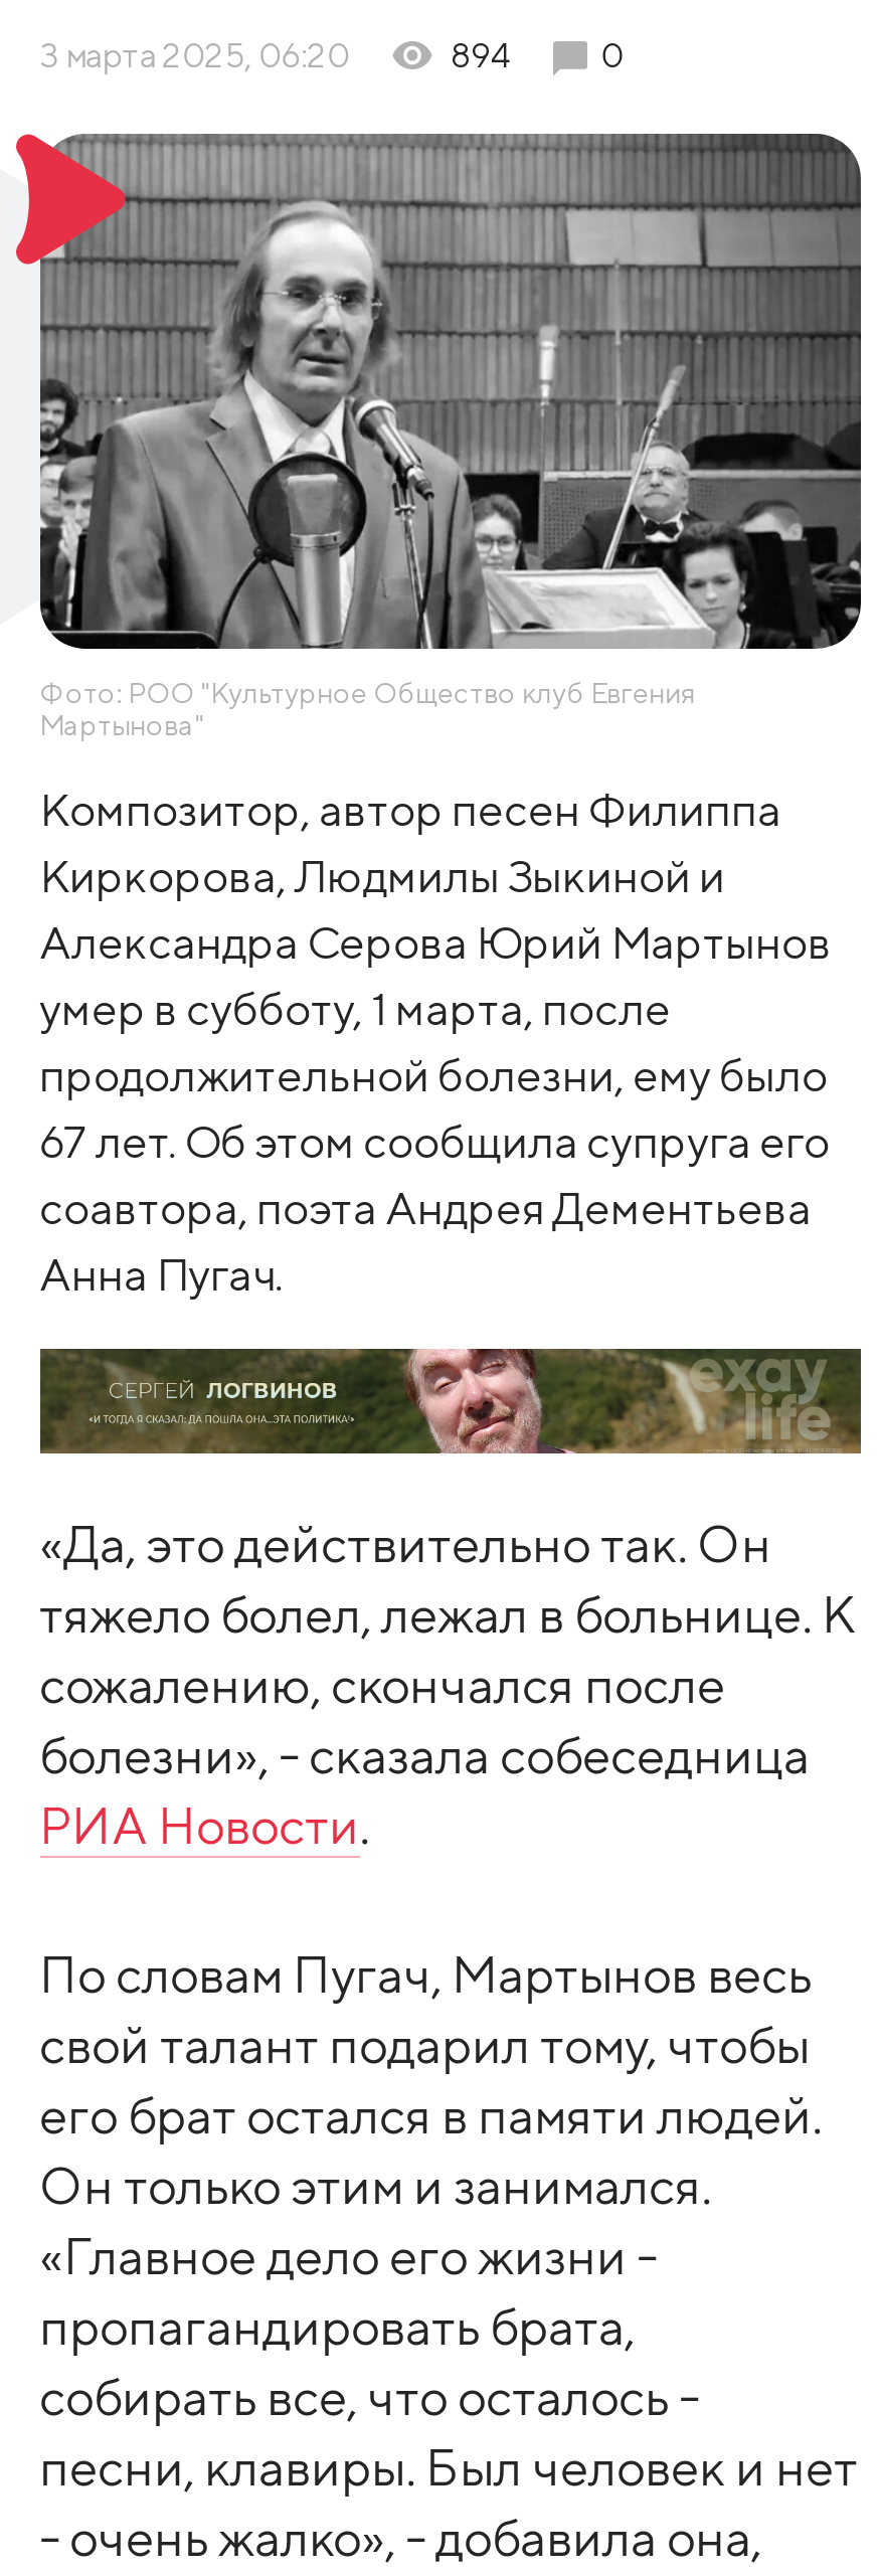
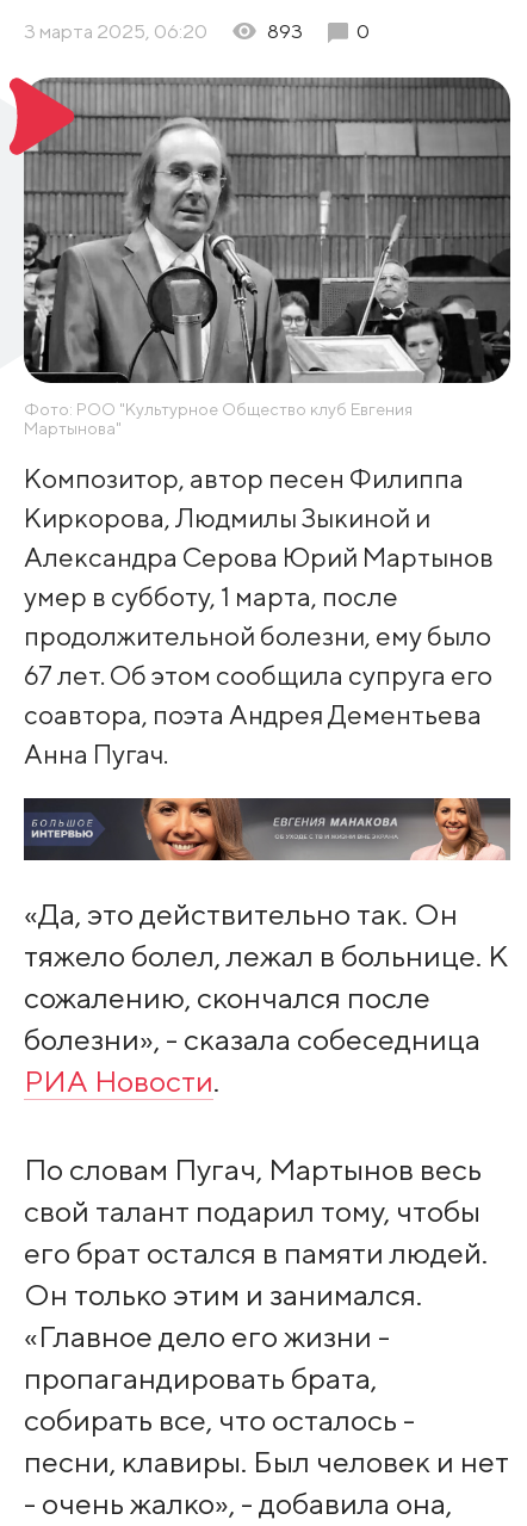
[451,36,511,76] 894 -> [267,19,303,43] 893
[40,1347,863,1455] [image] -> [24,797,510,861] [image]

